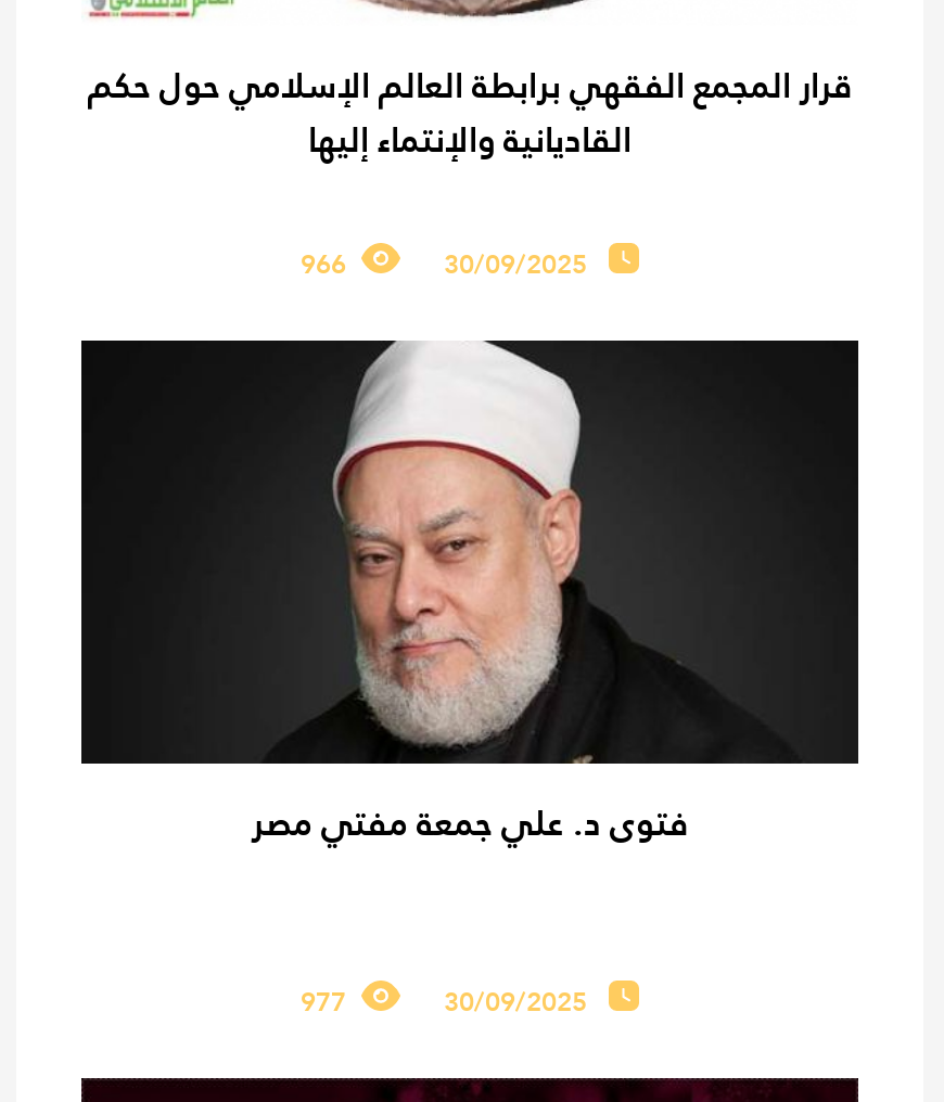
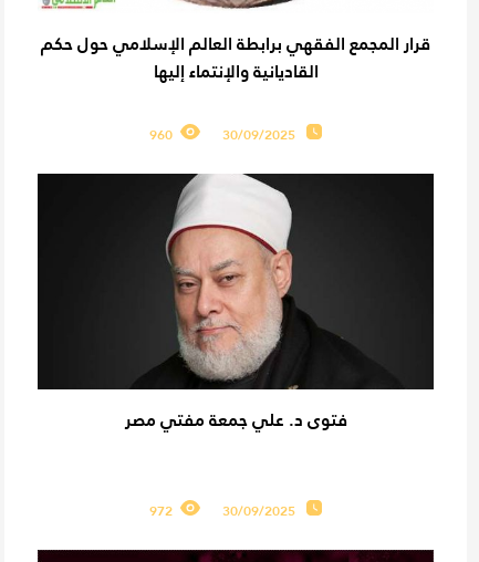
[301,241,346,289] 966 -> [149,123,173,147] 960
[301,977,346,1025] 977 -> [149,498,173,523] 972

